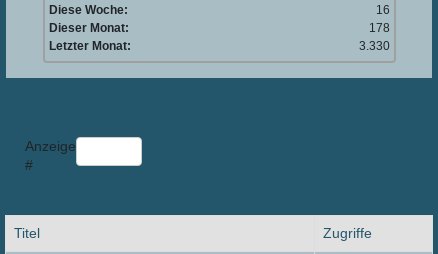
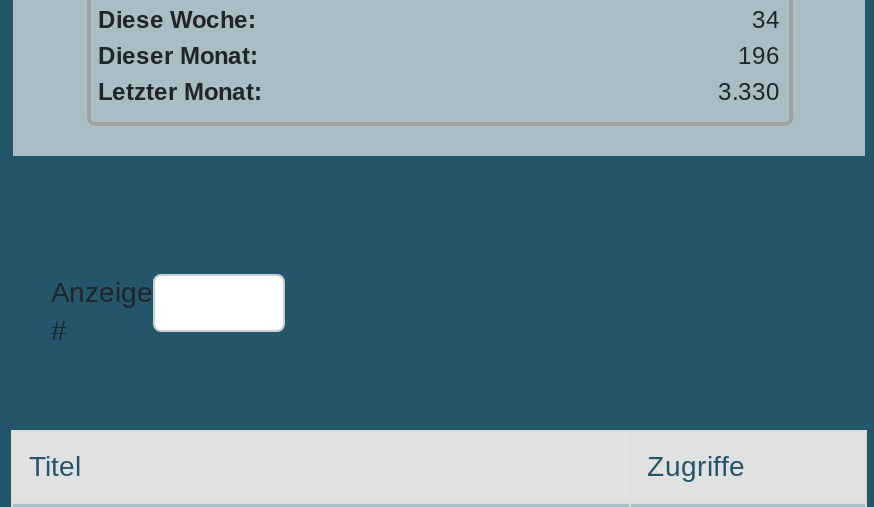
[375,3,389,17] 16 -> [752,6,780,34] 34
[368,21,389,35] 178 -> [738,42,780,70] 196

